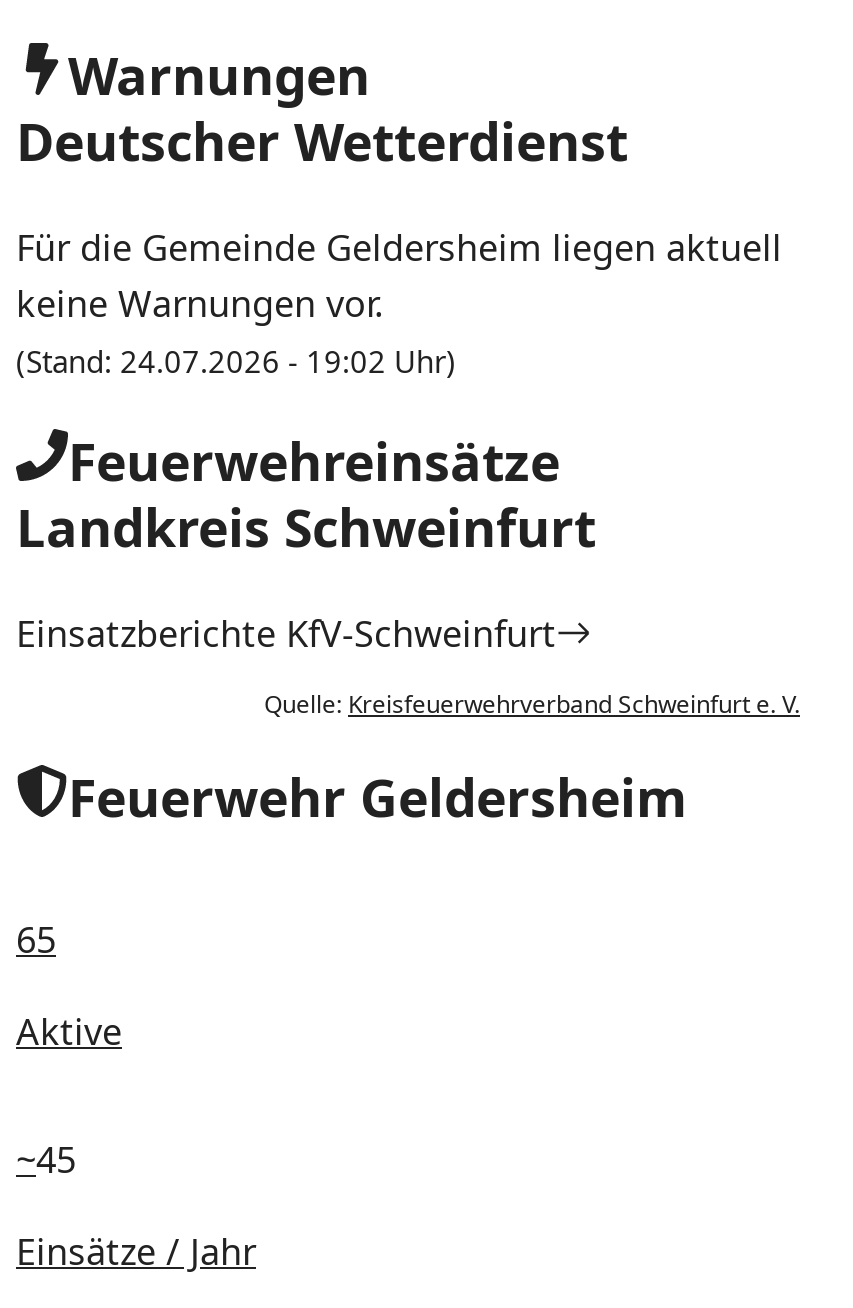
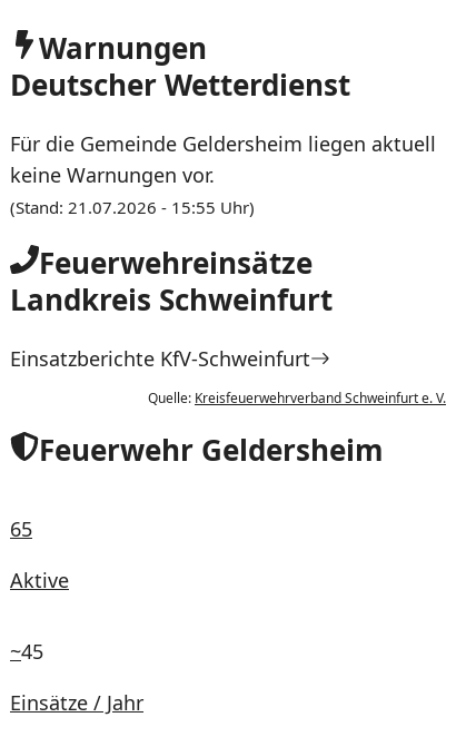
[16,340,456,380] (Stand: 24.07.2026 - 19:02 Uhr) -> [10,195,255,218] (Stand: 21.07.2026 - 15:55 Uhr)

